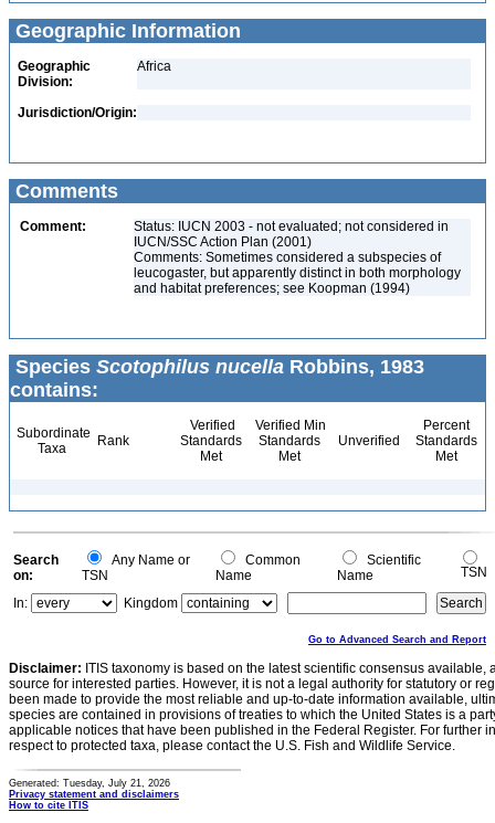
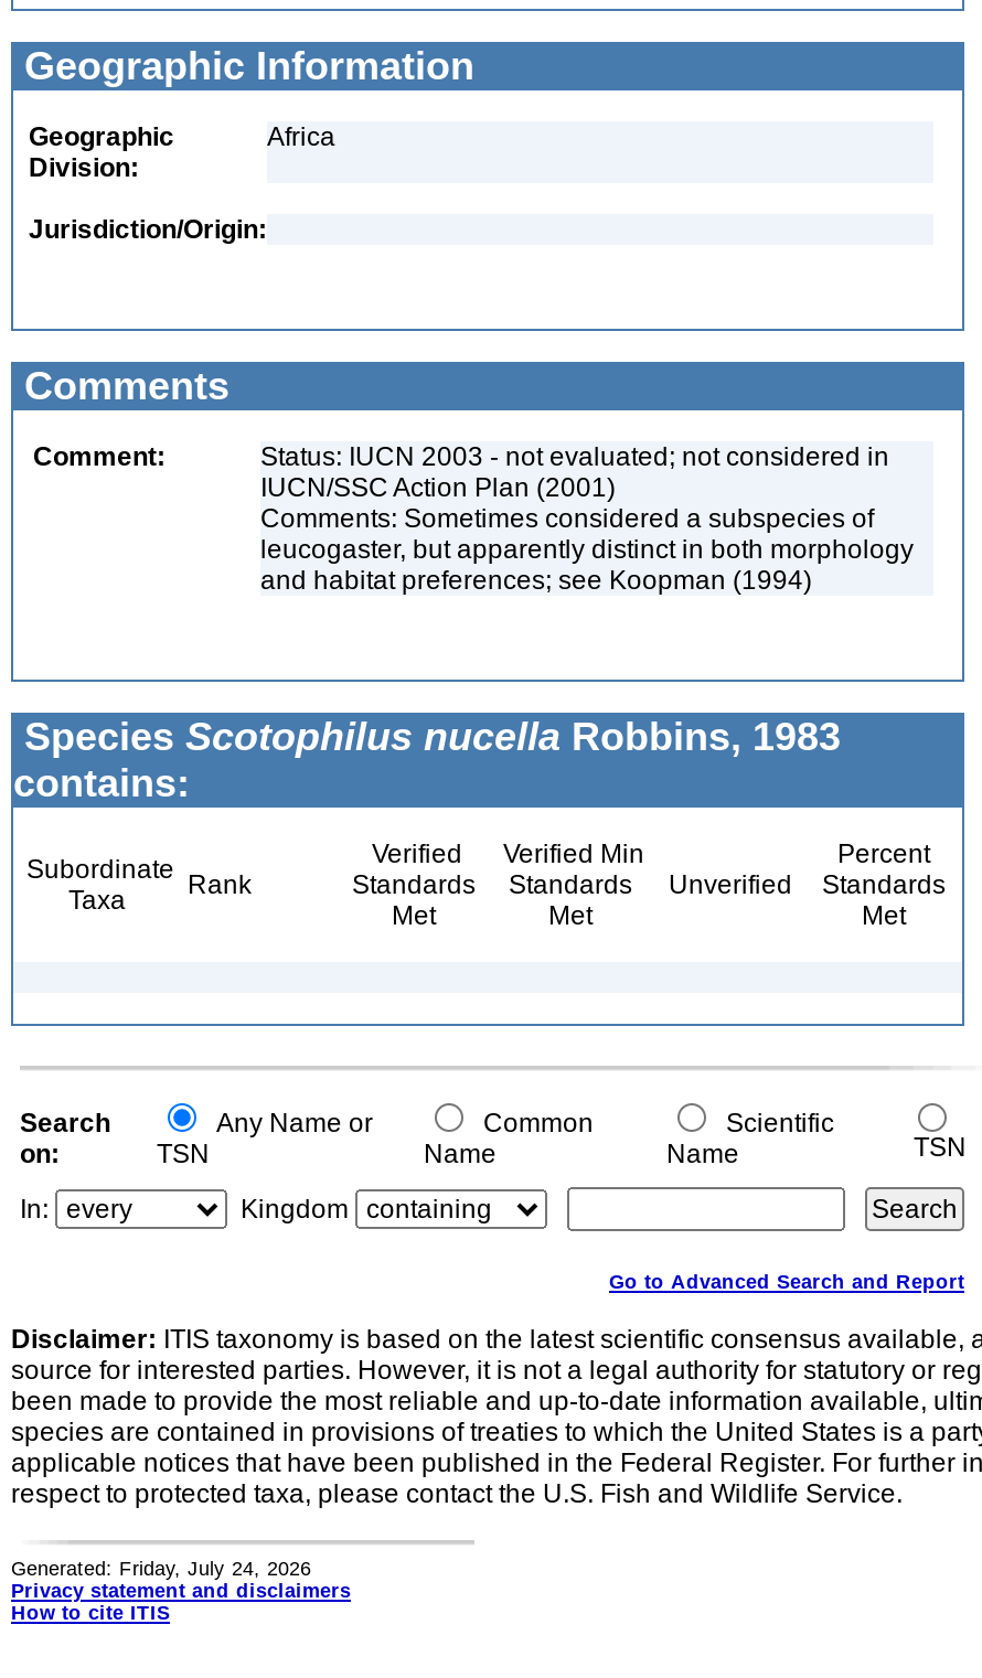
[9,778,170,789] Generated: Tuesday, July 21, 2026 -> [11,1558,311,1580] Generated: Friday, July 24, 2026

